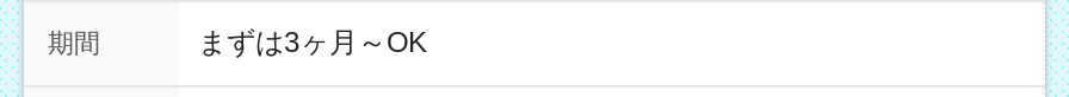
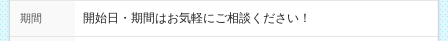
[198,26,427,59] まずは3ヶ月～OK -> [83,11,311,25] 開始日・期間はお気軽にご相談ください！

